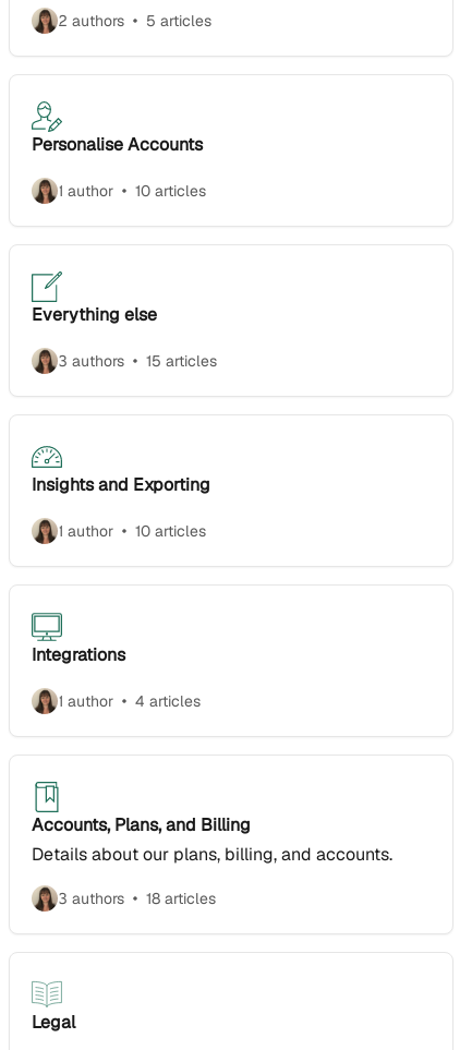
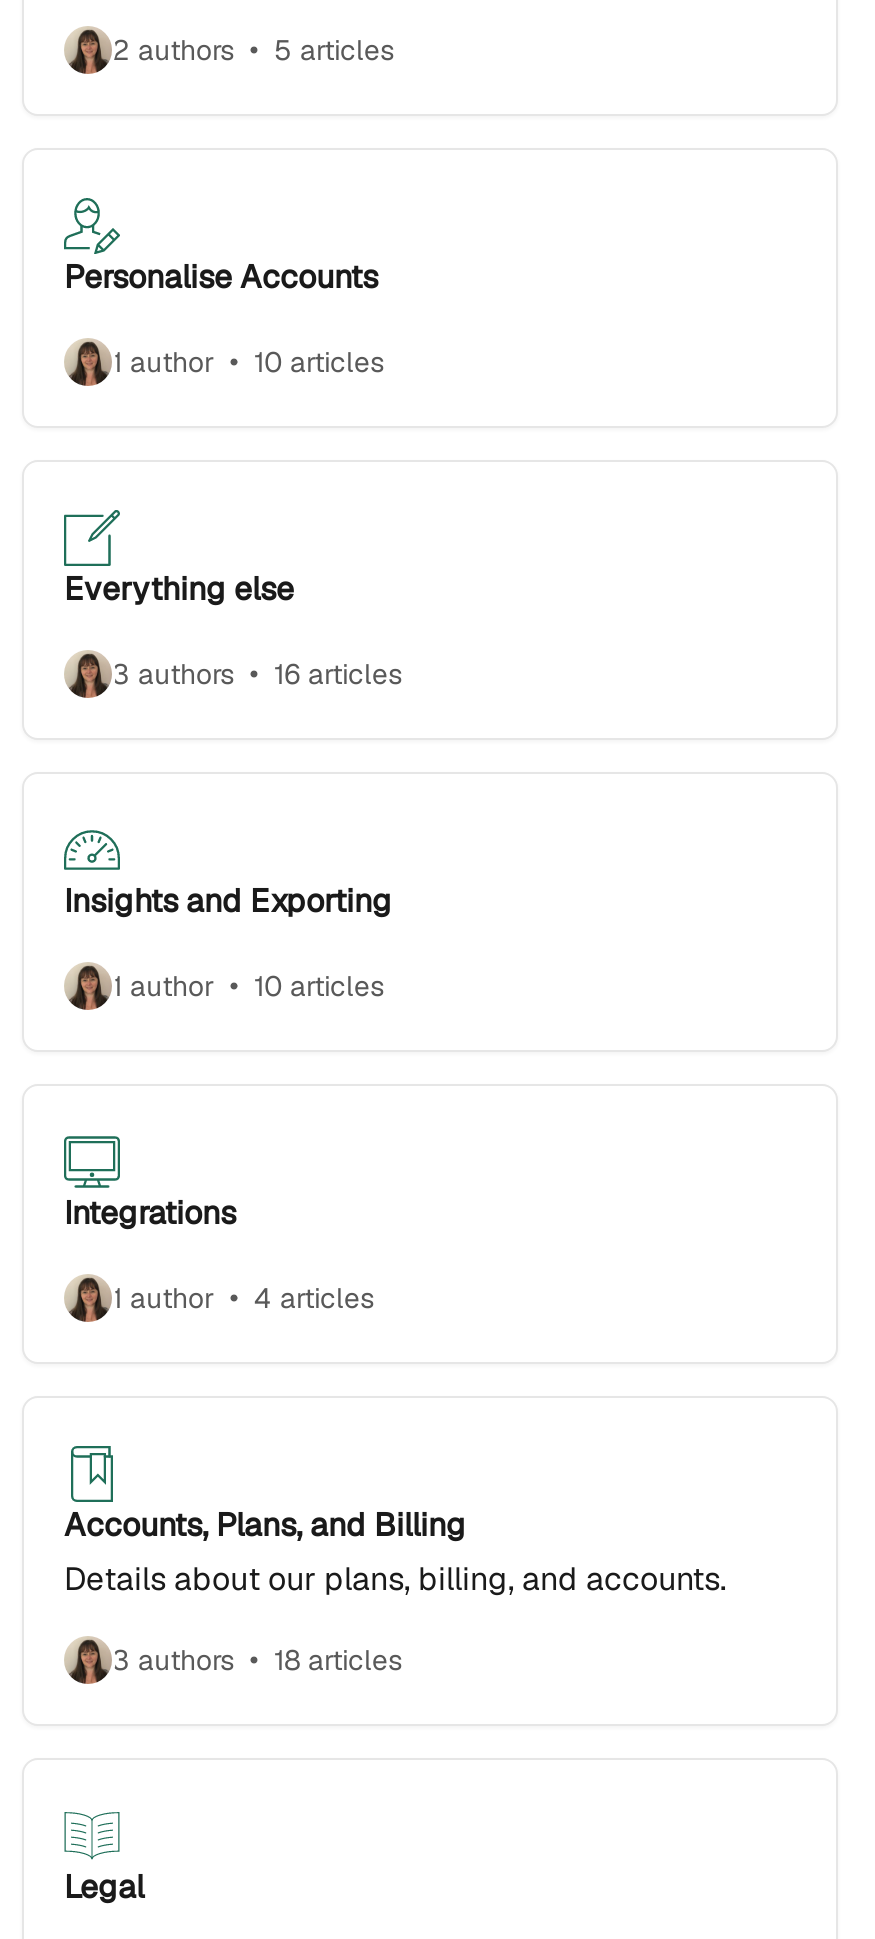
[58,351,217,371] 3 authors 15 articles -> [112,656,402,692] 3 authors 16 articles

